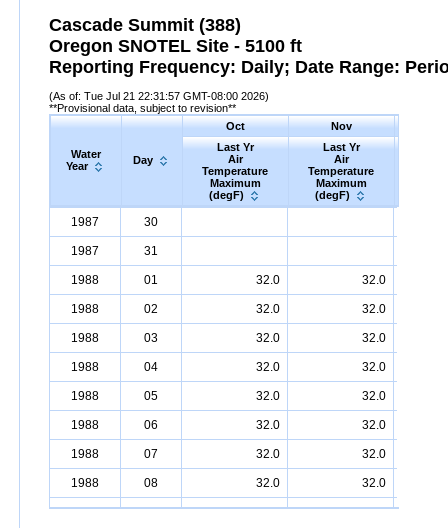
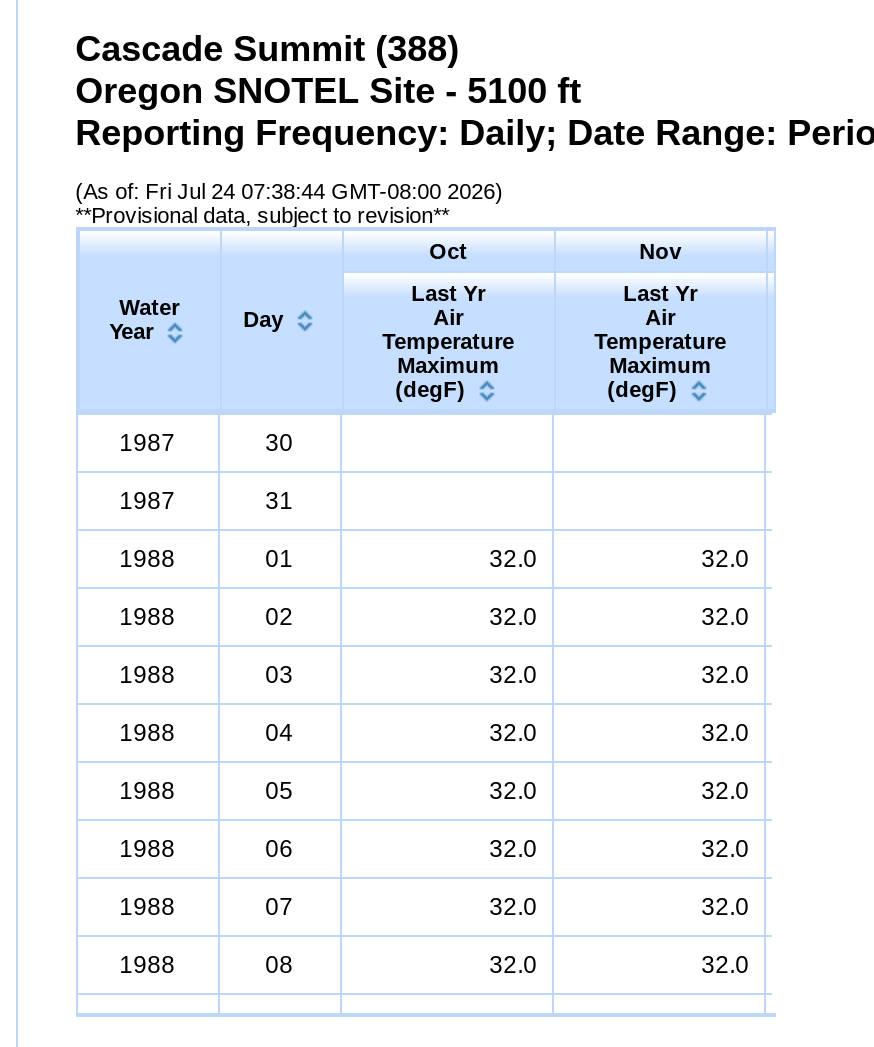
[49,90,269,102] (As of: Tue Jul 21 22:31:57 GMT-08:00 2026) -> [75,179,503,203] (As of: Fri Jul 24 07:38:44 GMT-08:00 2026)

